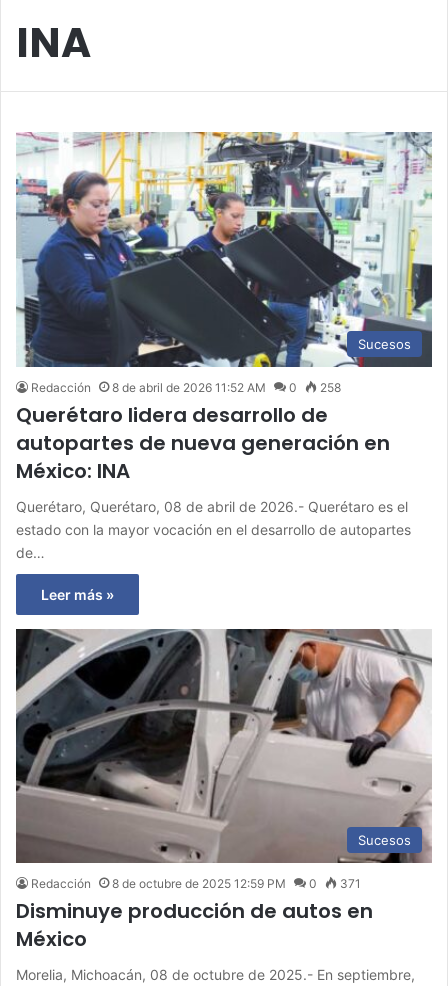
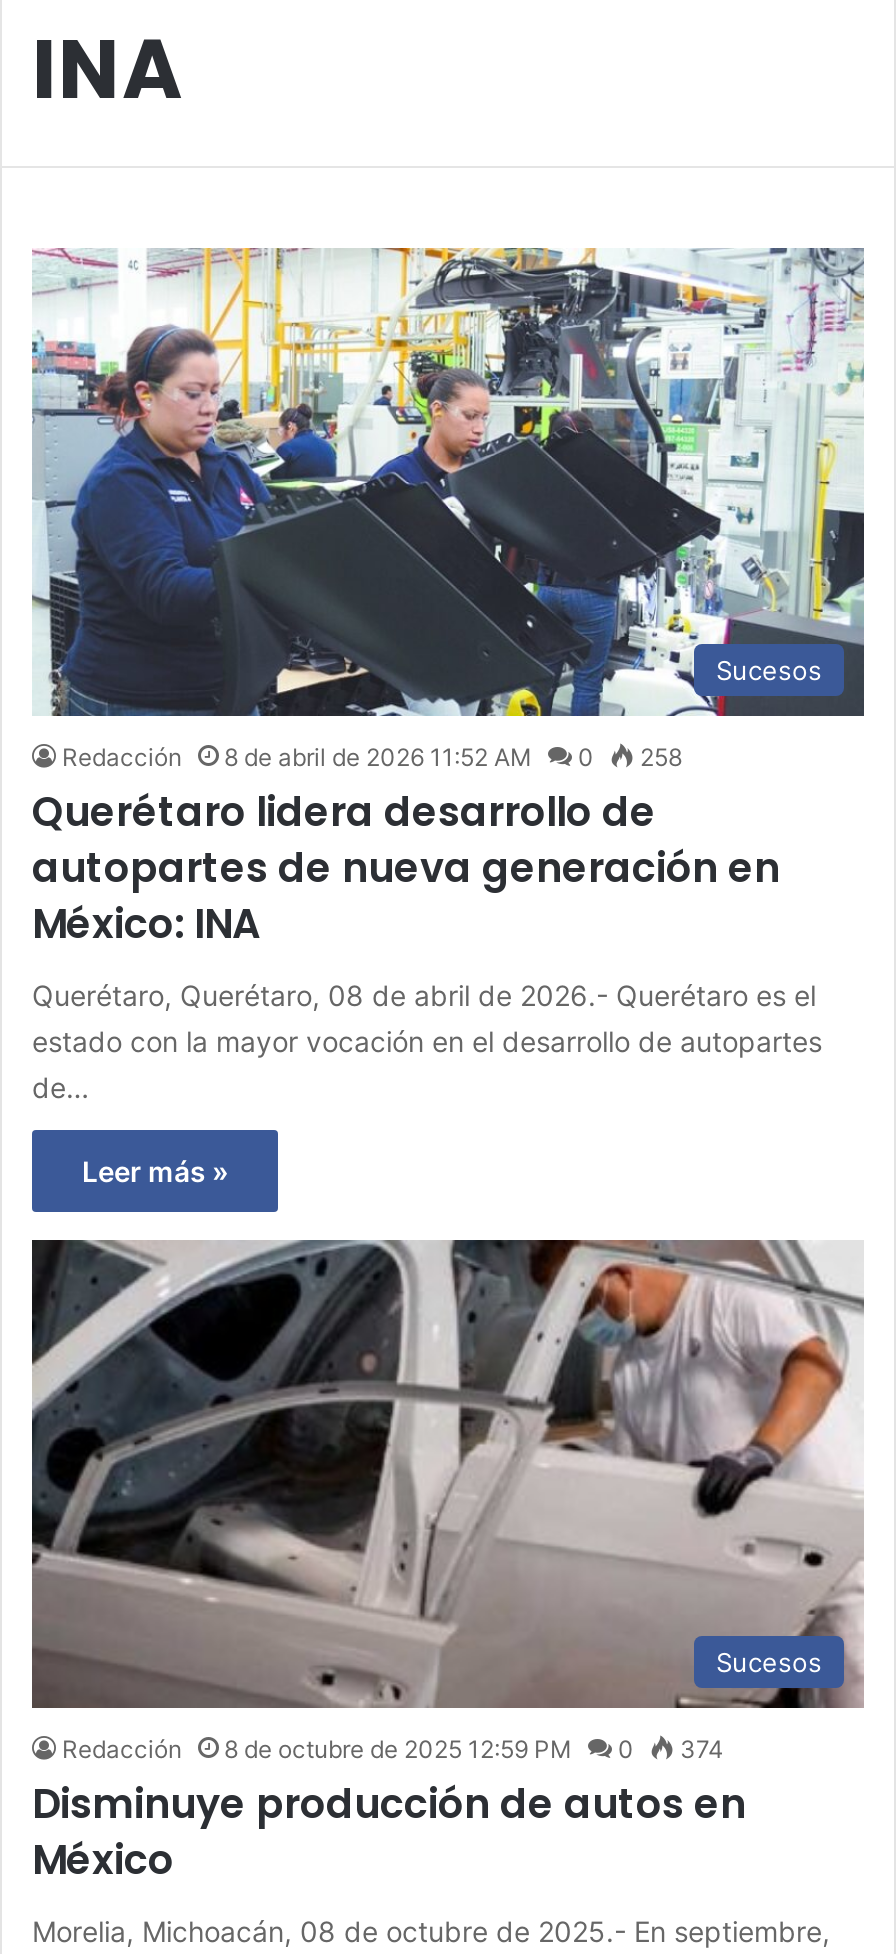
[31,876,361,891] Redacción 8 de octubre de 2025 12:59 PM 0 371 -> [62,1735,724,1765] Redacción 8 de octubre de 2025 12:59 PM 0 374

